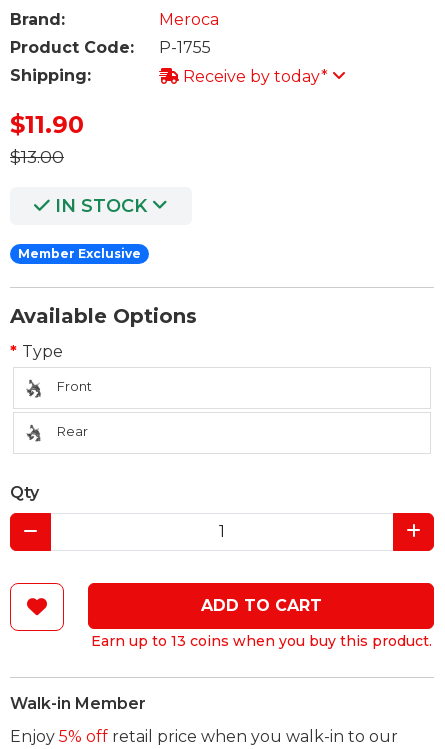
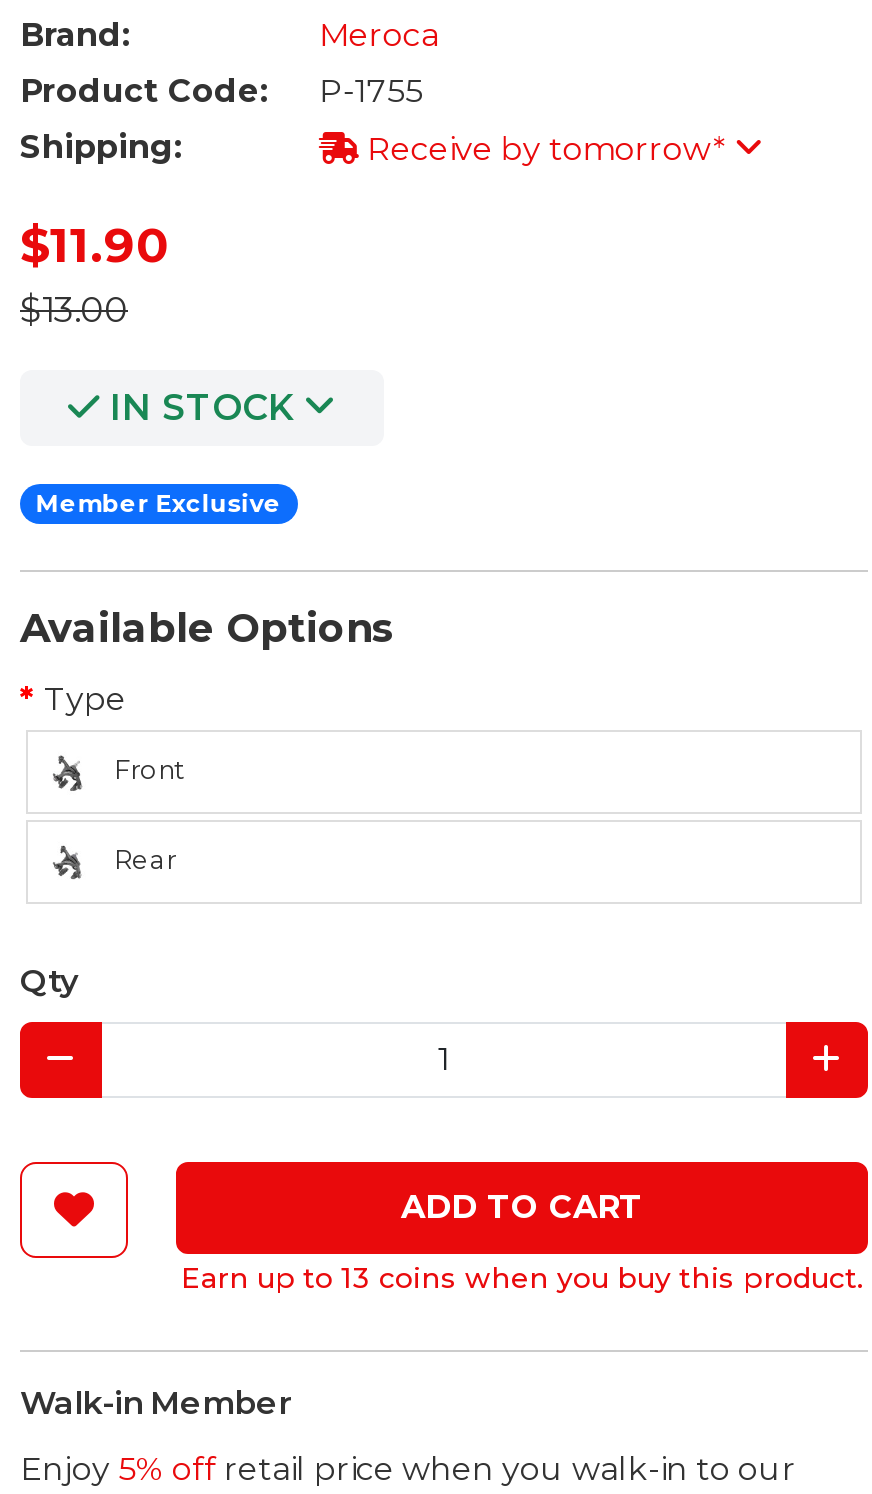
[179,67,332,86] Receive by today* -> [359,129,735,167] Receive by tomorrow*

